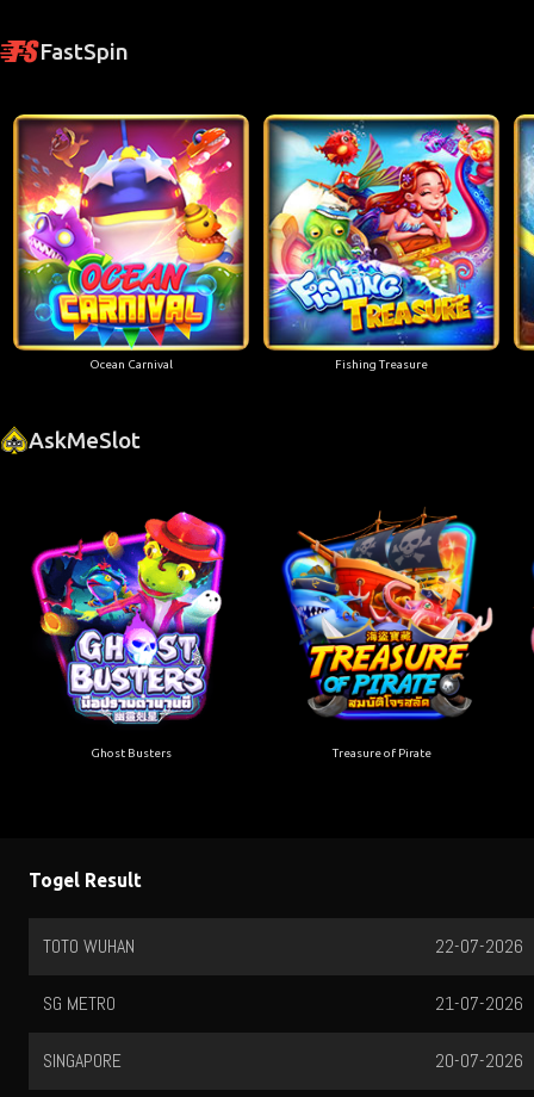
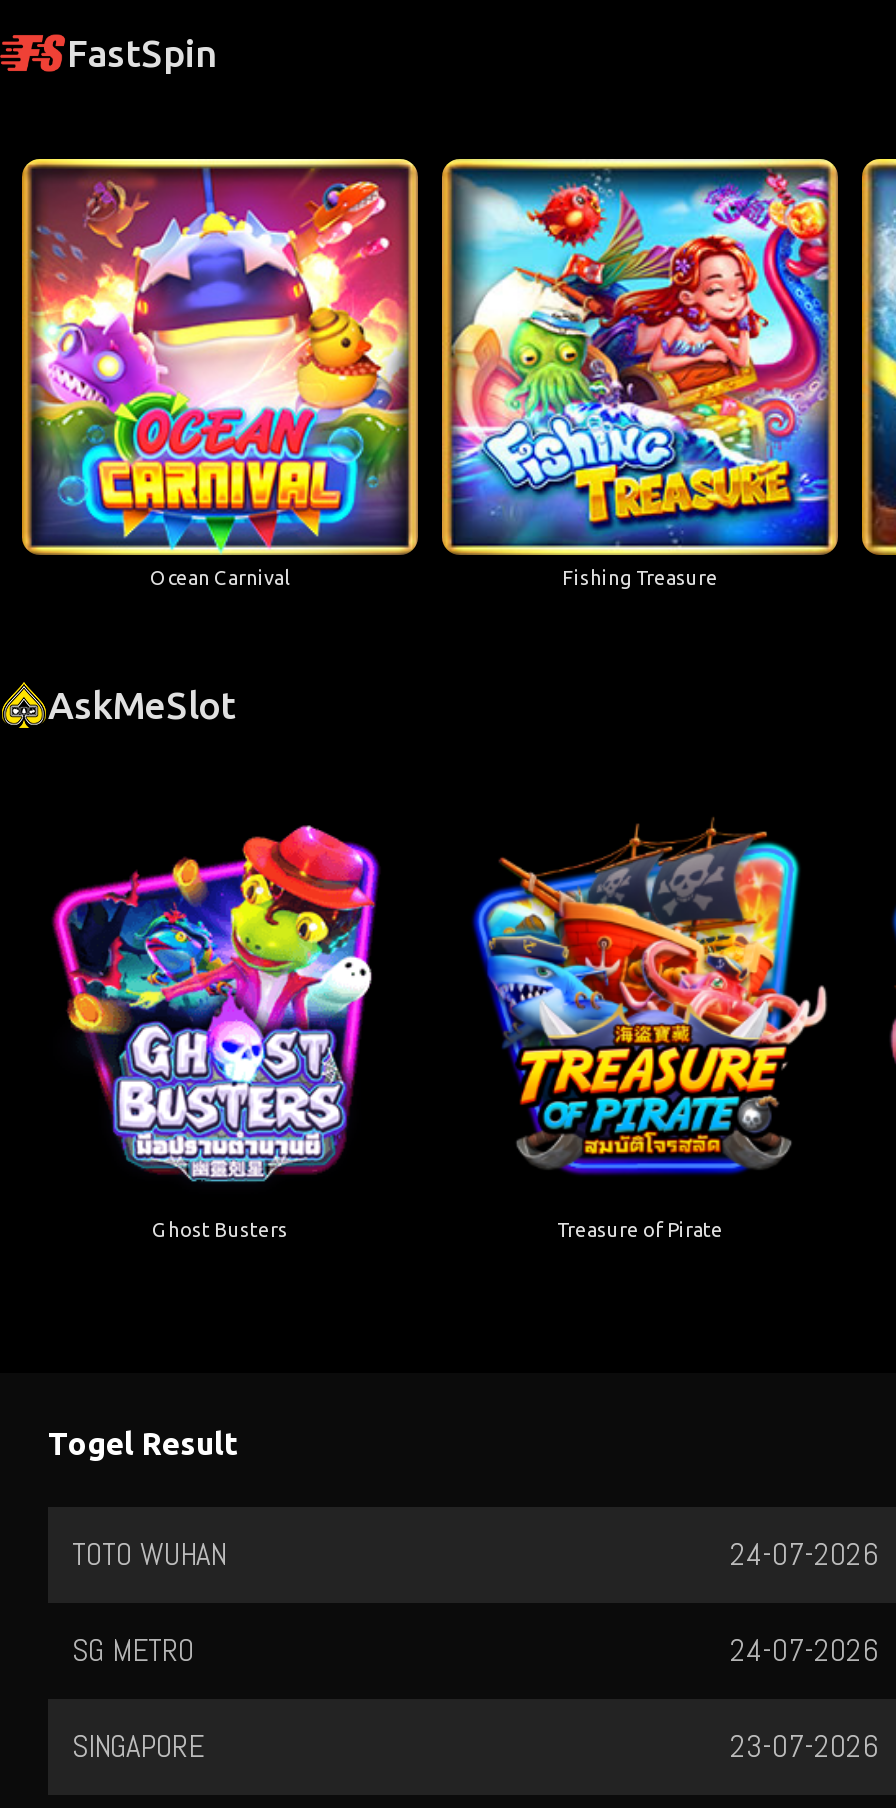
[435,934,523,958] 22-07-2026 -> [730,1534,878,1574] 24-07-2026
[435,992,523,1015] 21-07-2026 -> [730,1630,878,1670] 24-07-2026
[435,1049,523,1073] 20-07-2026 -> [730,1726,878,1766] 23-07-2026

